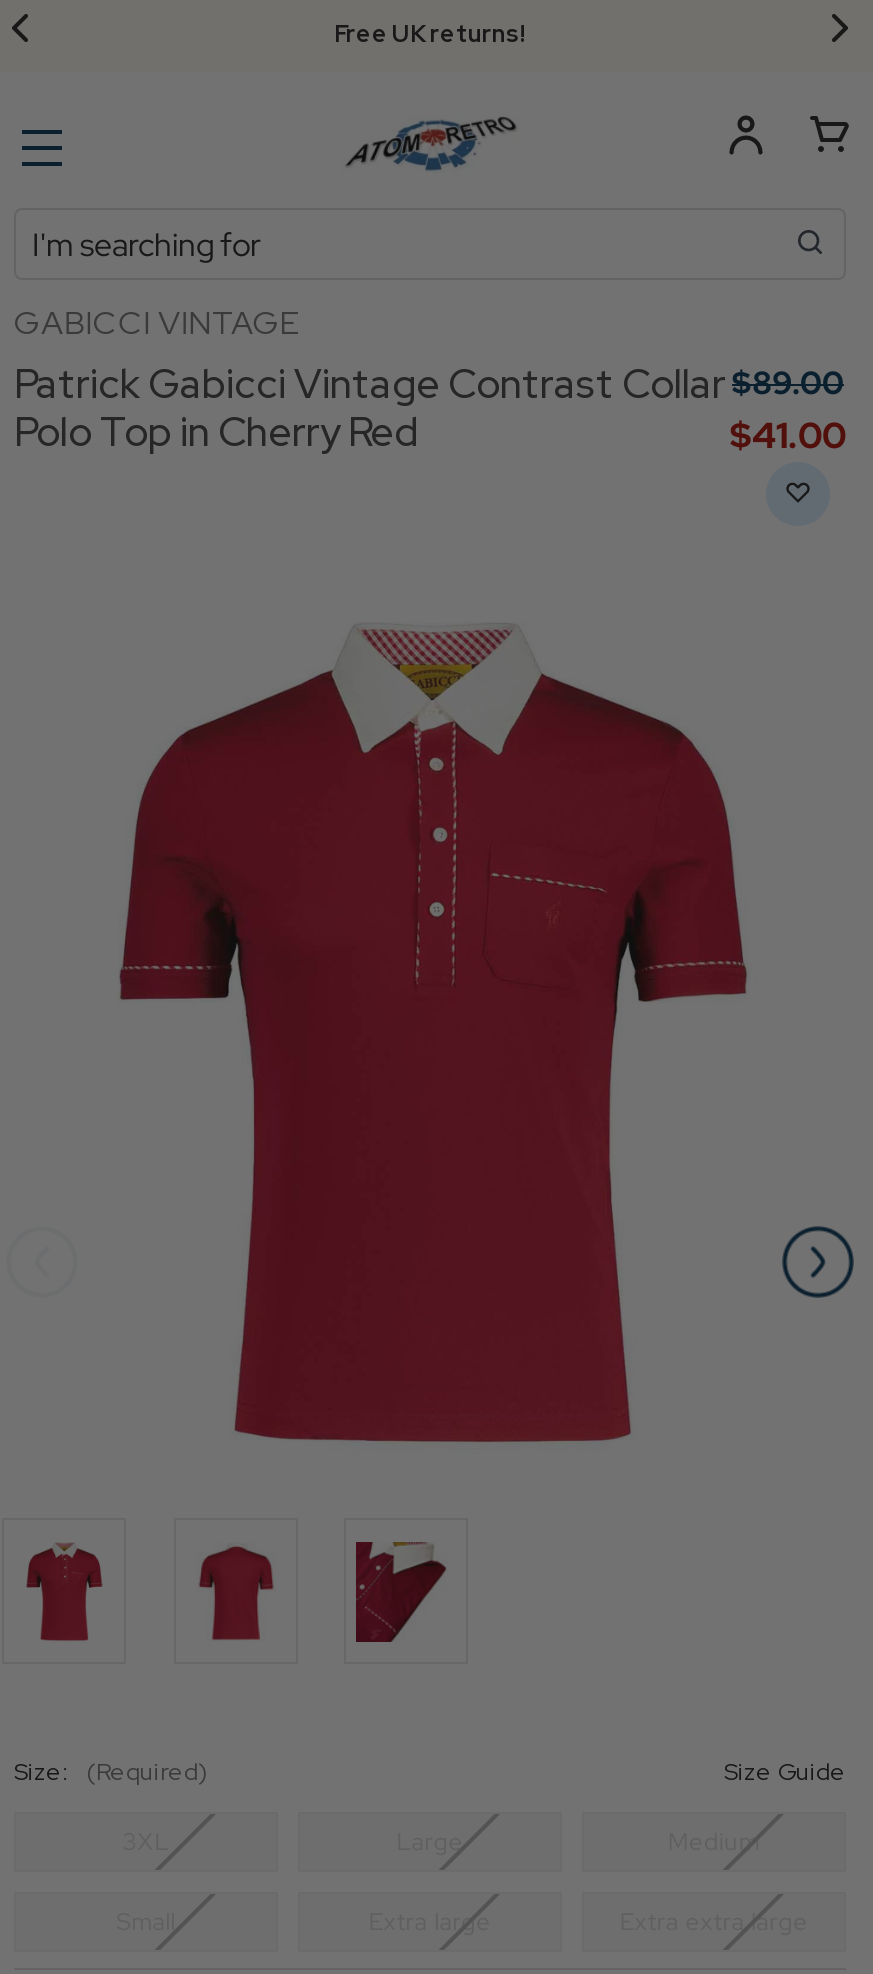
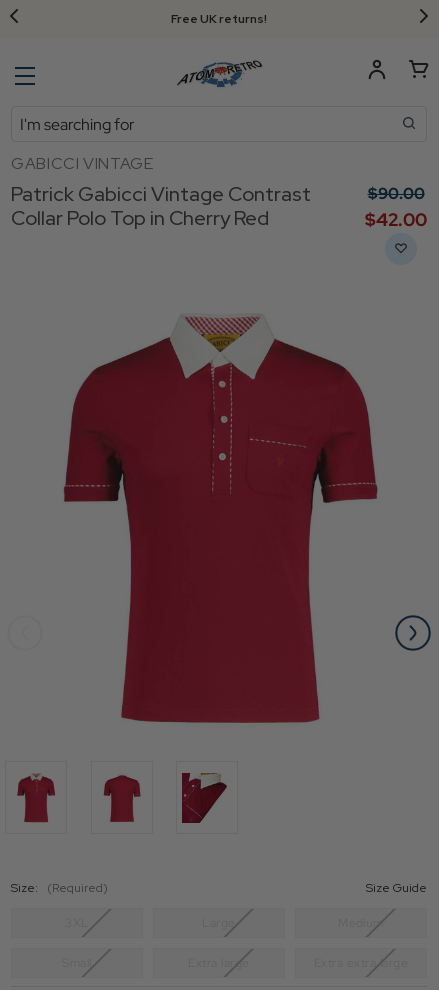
[730,362,846,458] $‌89.00 | $‌41.00 -> [365,183,427,231] $‌90.00 | $‌42.00

